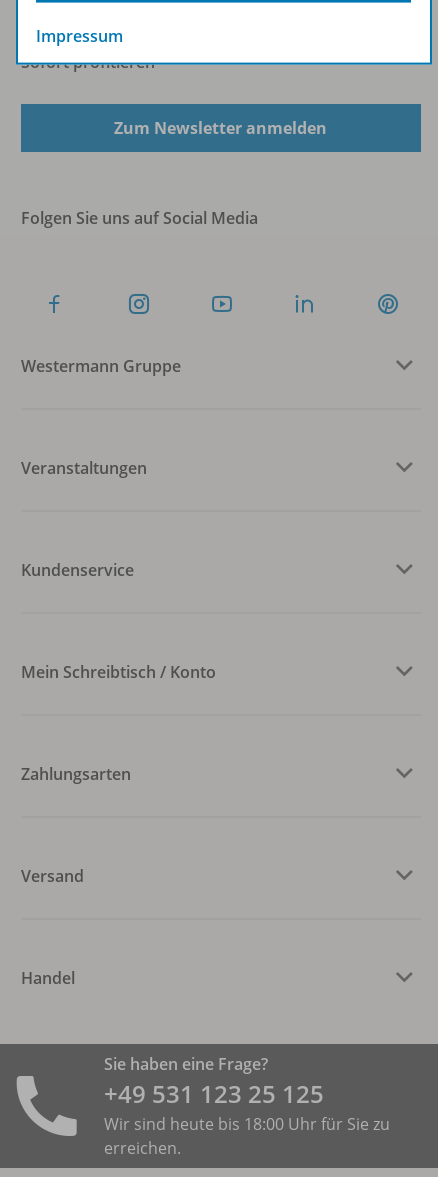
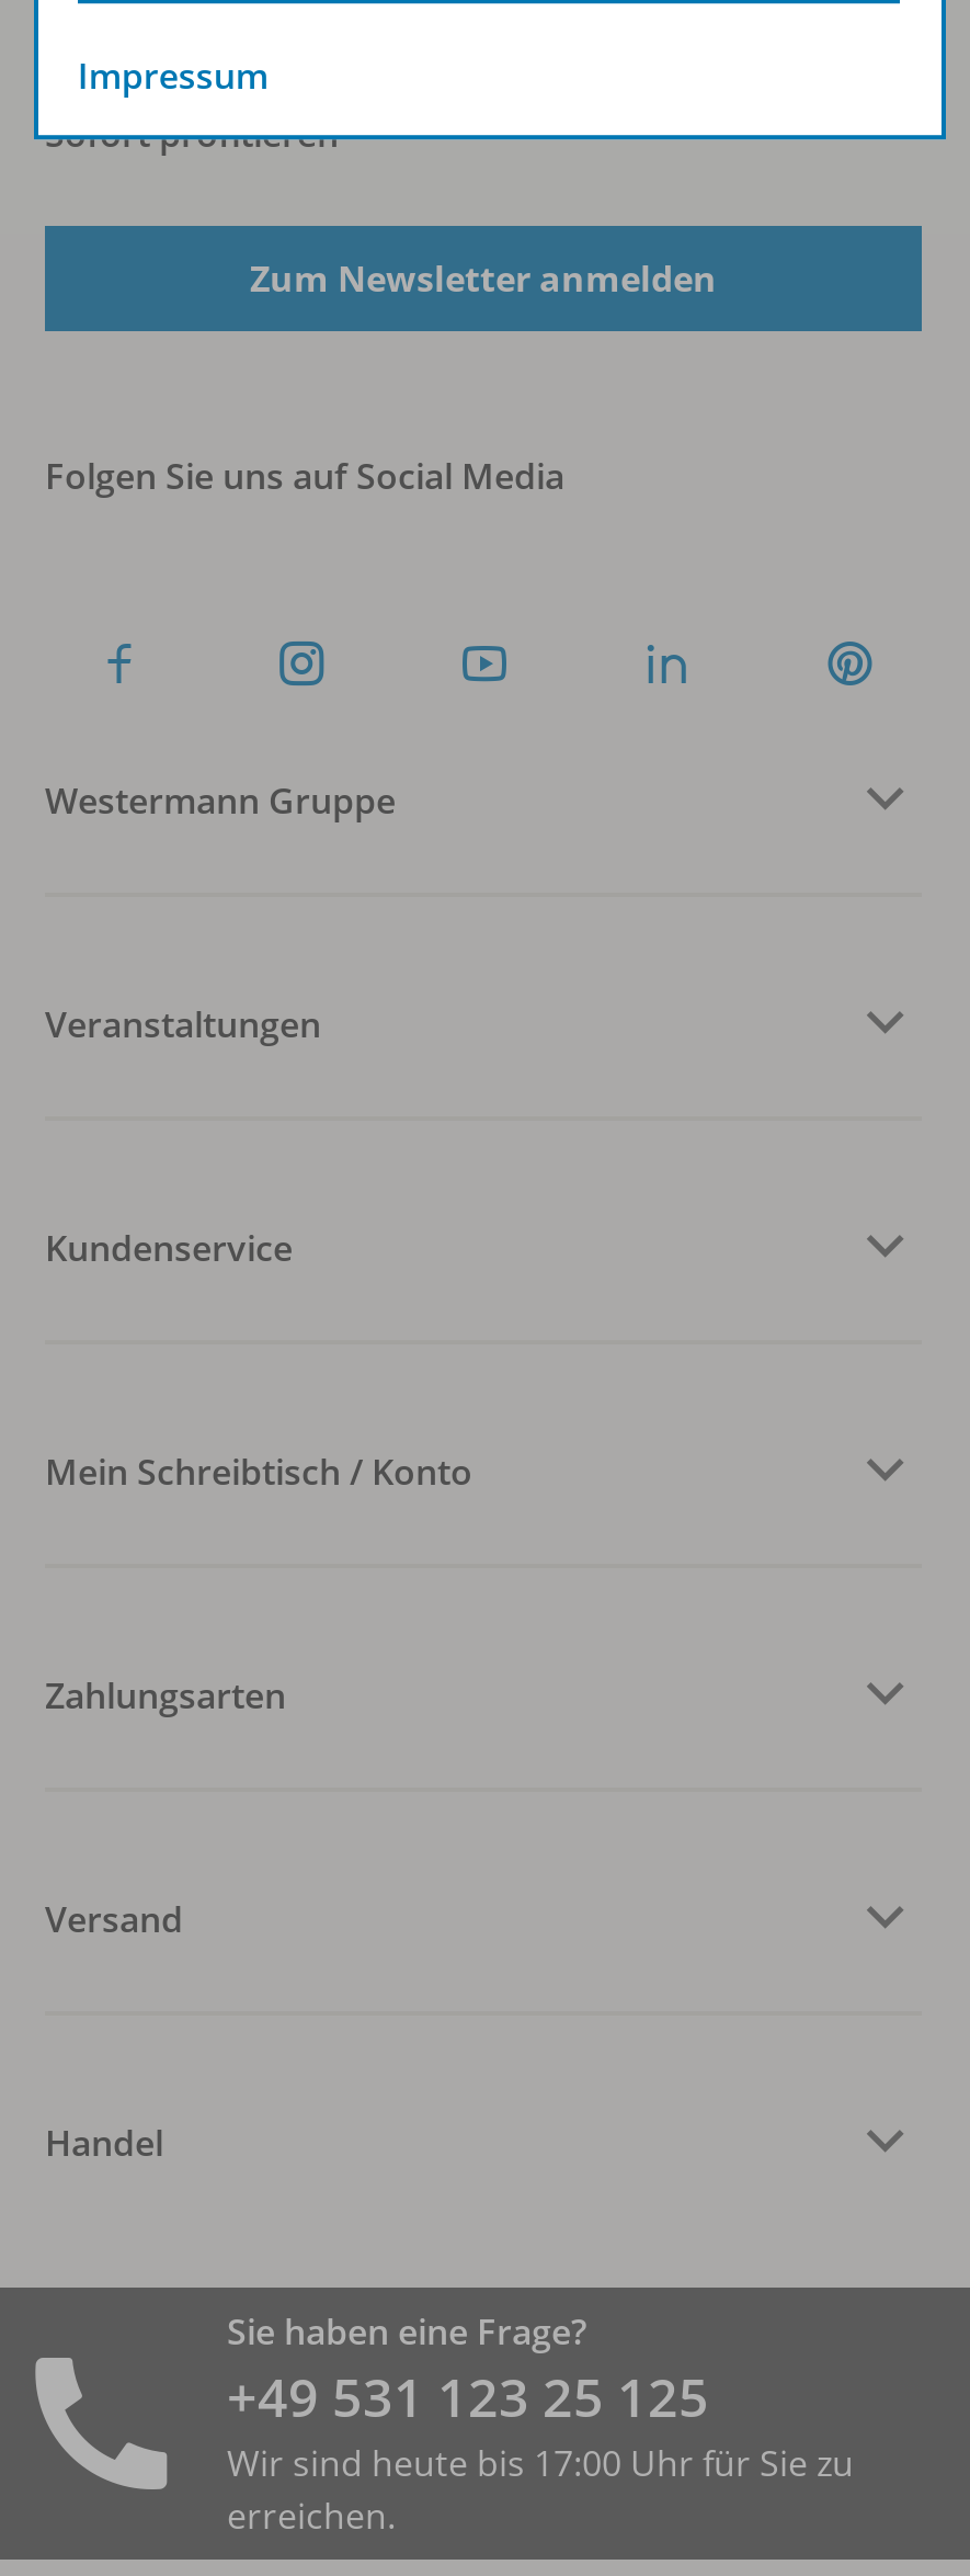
[104,1113,390,1135] Wir sind heute bis 18:00 Uhr für Sie zu -> [227,2438,854,2486] Wir sind heute bis 17:00 Uhr für Sie zu

